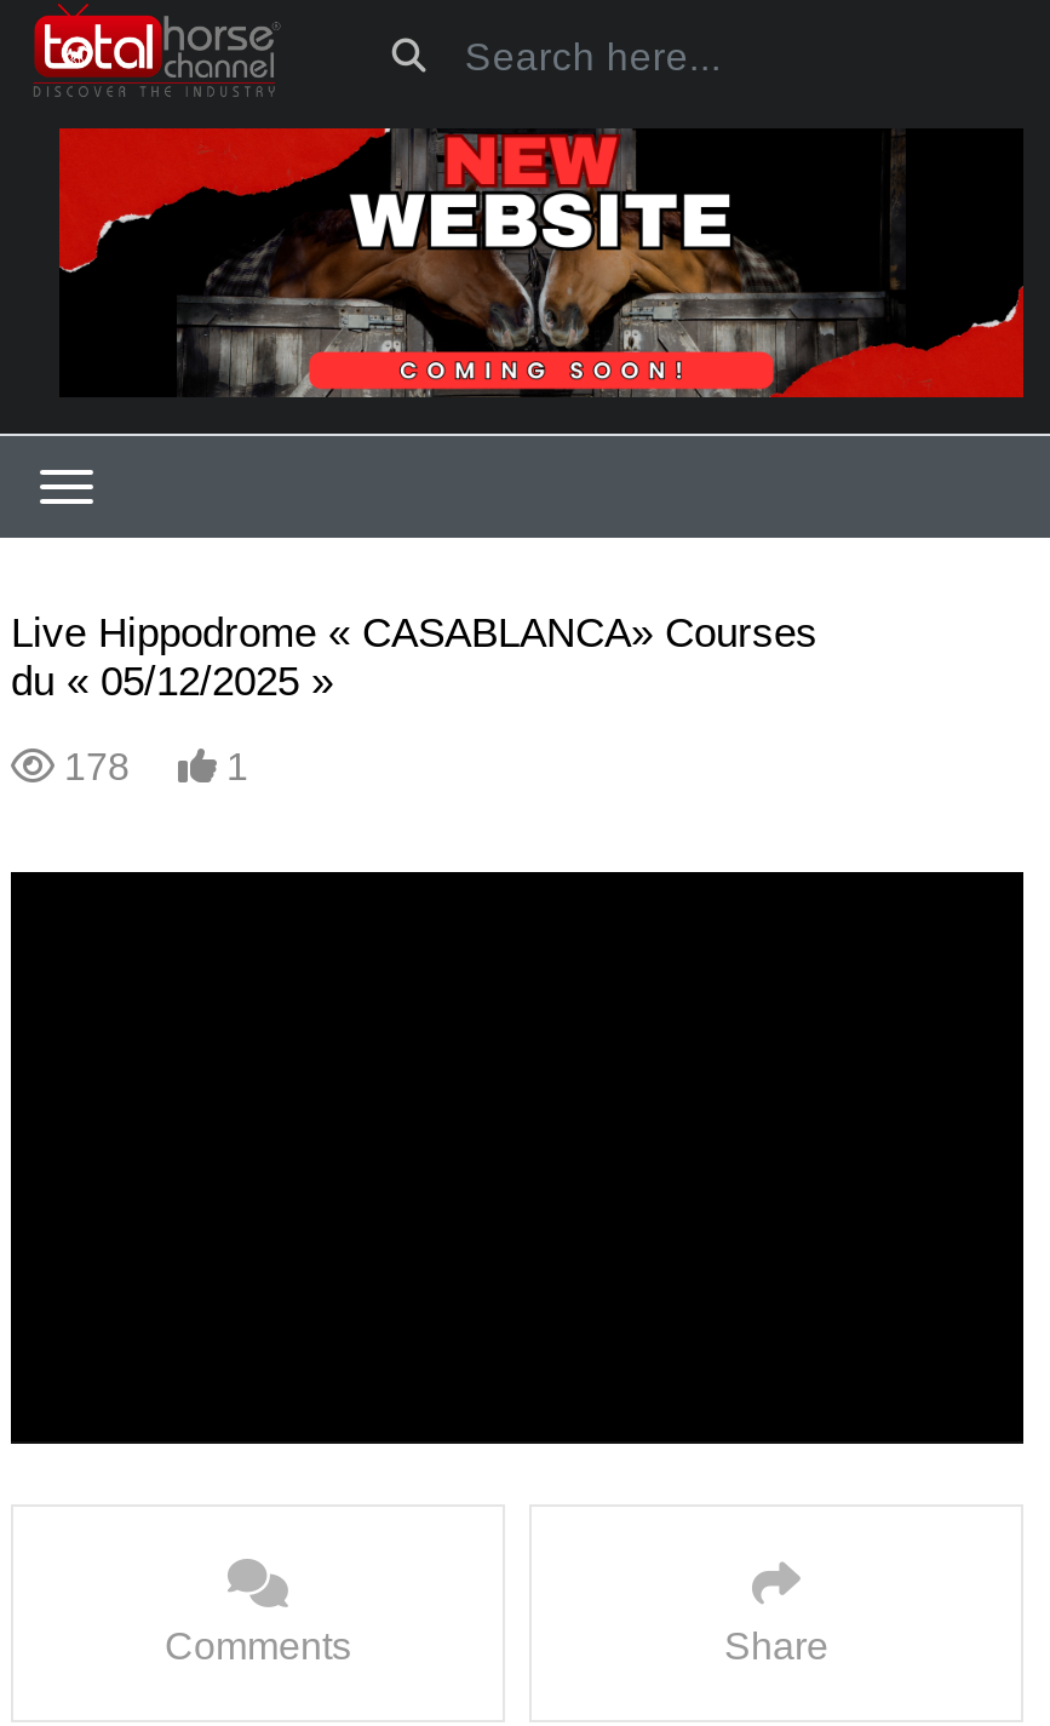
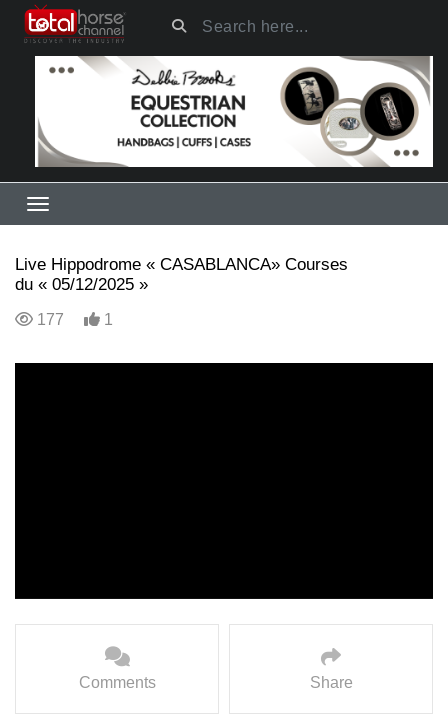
[57,126,1026,400] [image] -> [34,55,434,168] [image]
[64,747,139,788] 178 -> [37,311,68,328] 177

